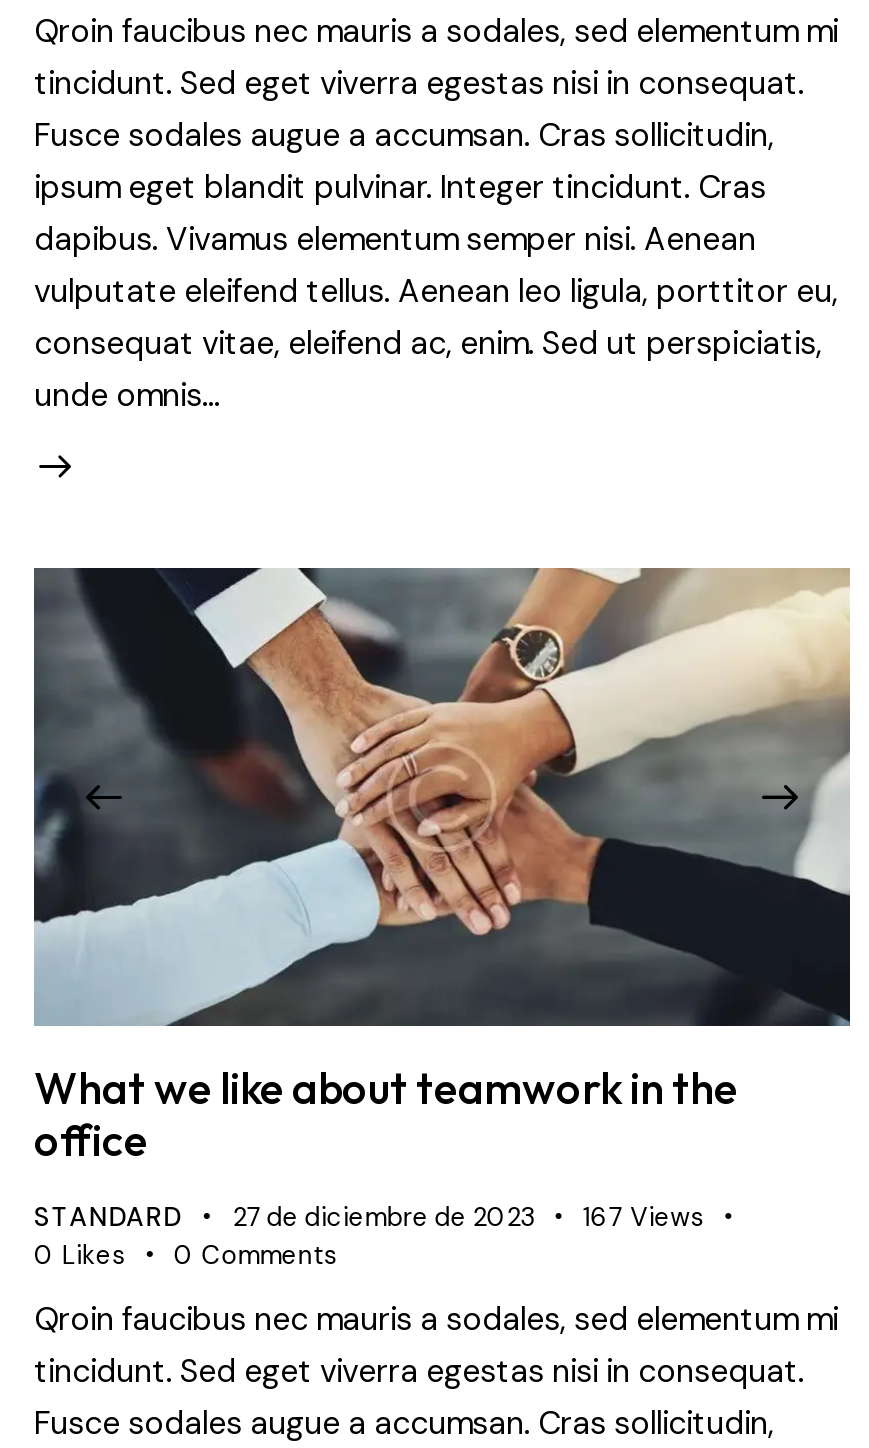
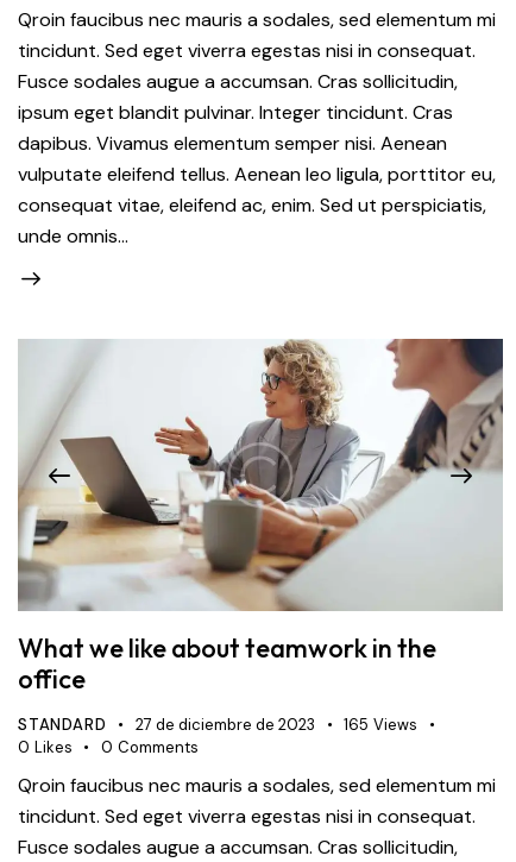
[32,566,852,1028] [image] -> [17,338,504,612] [image]
[34,1200,704,1234] STANDARD 27 de diciembre de 2023 167 Views -> [18,714,417,735] STANDARD 27 de diciembre de 2023 165 Views

